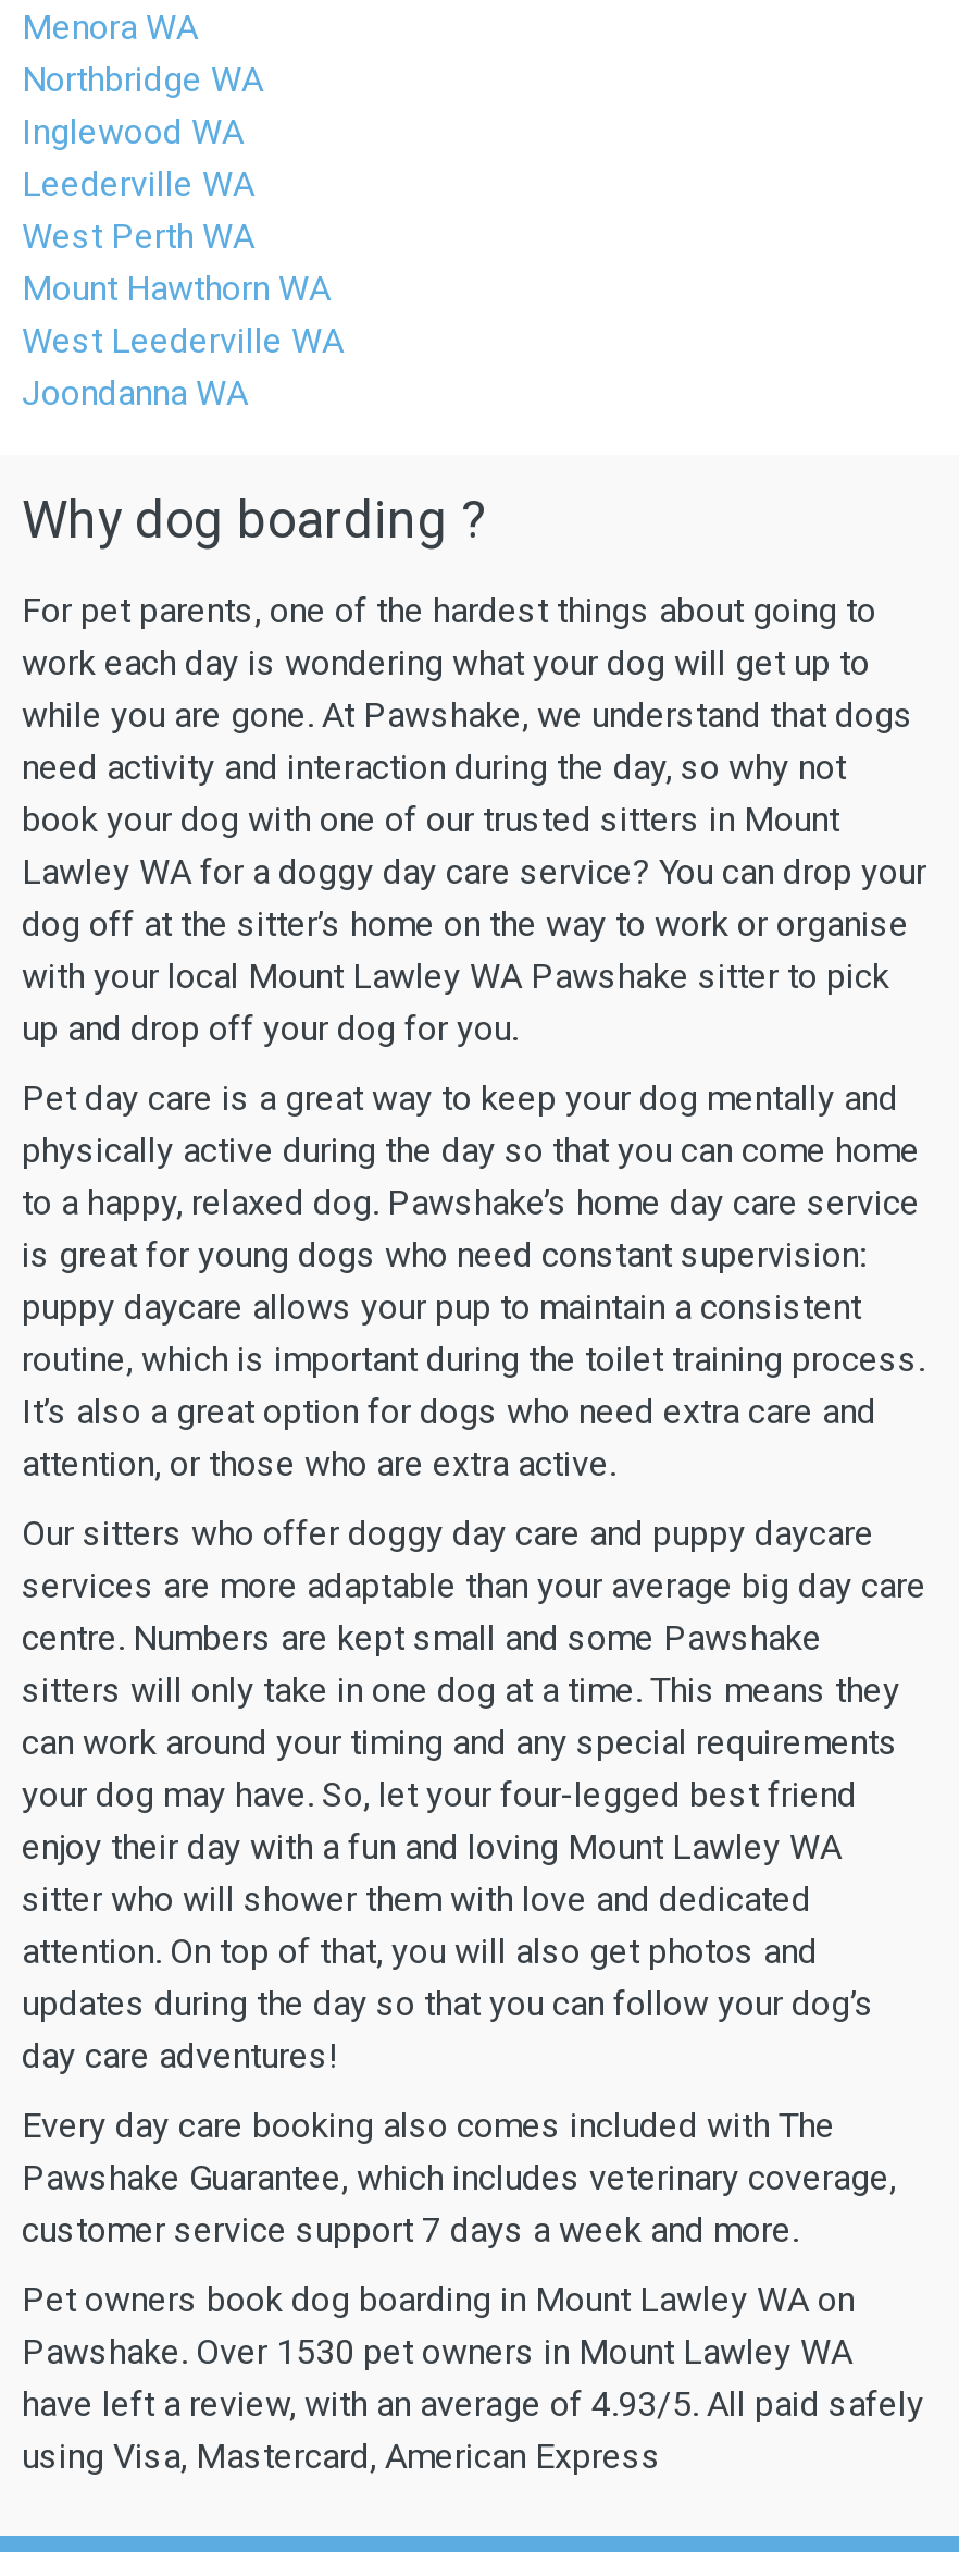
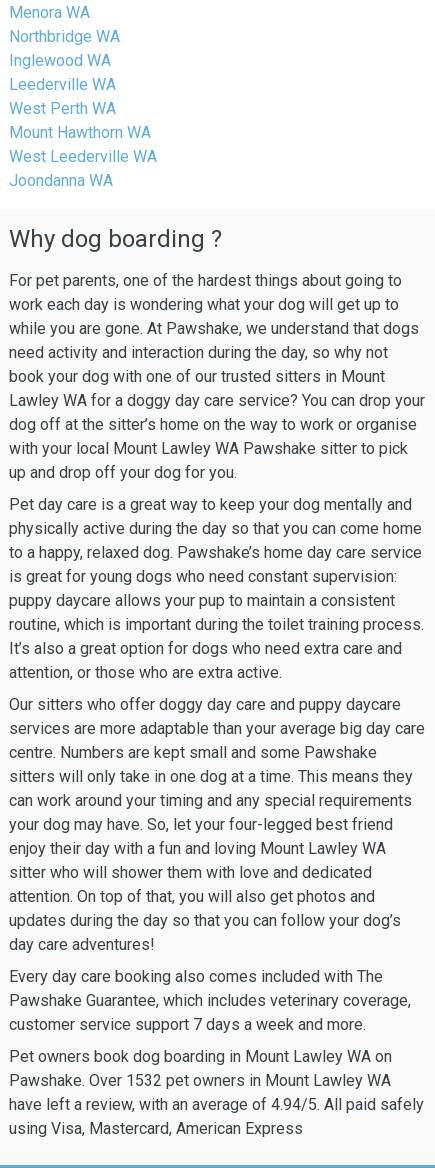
[22,2331,852,2372] Pawshake. Over 1530 pet owners in Mount Lawley WA -> [9,1071,391,1090] Pawshake. Over 1532 pet owners in Mount Lawley WA
[22,2383,924,2425] have left a review, with an average of 4.93/5. All paid safely -> [9,1095,424,1114] have left a review, with an average of 4.94/5. All paid safely

